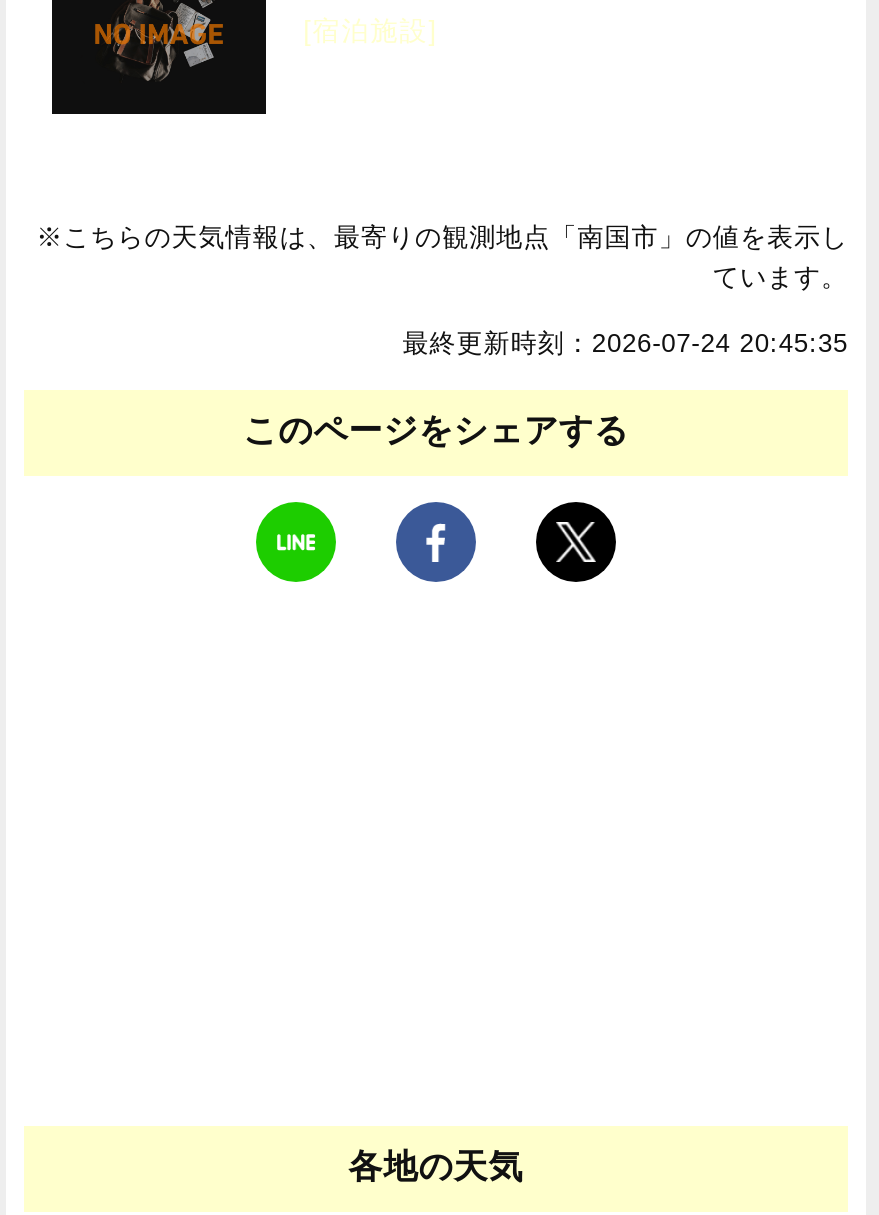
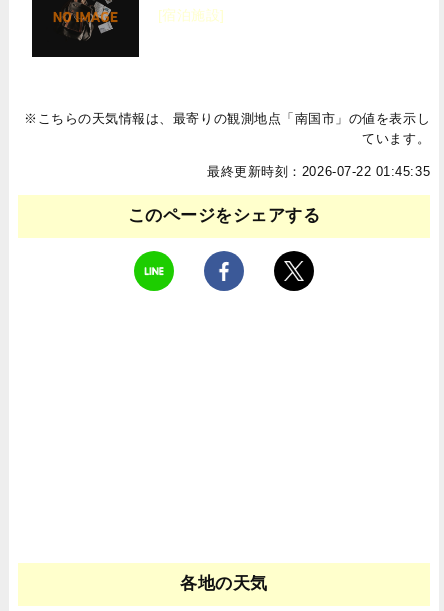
[402,328,848,358] 最終更新時刻：2026-07-24 20:45:35 -> [207,164,430,179] 最終更新時刻：2026-07-22 01:45:35

